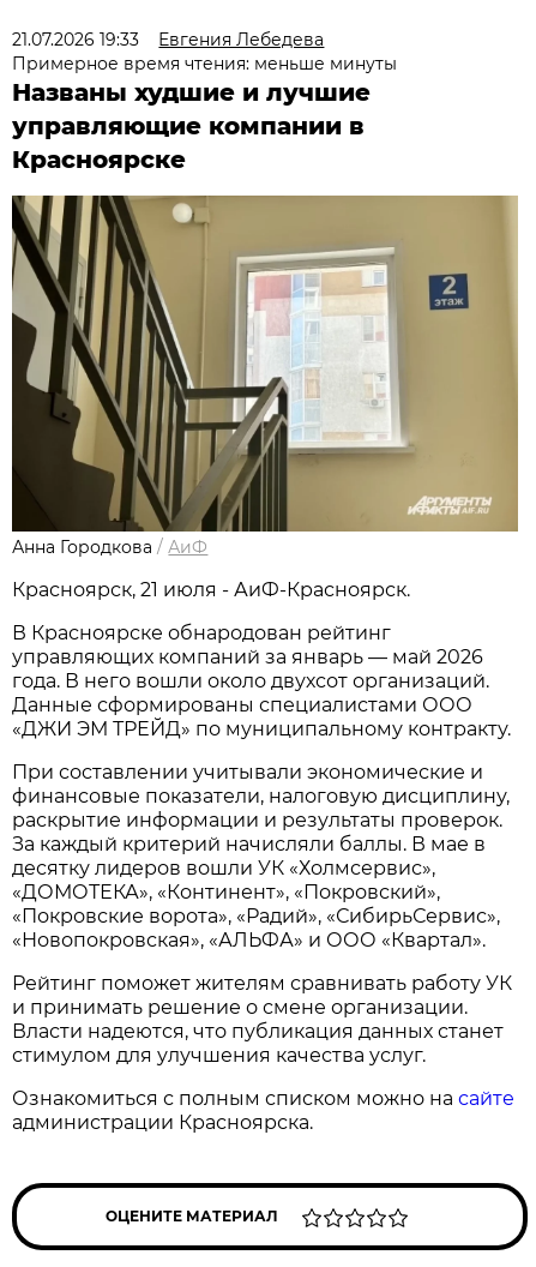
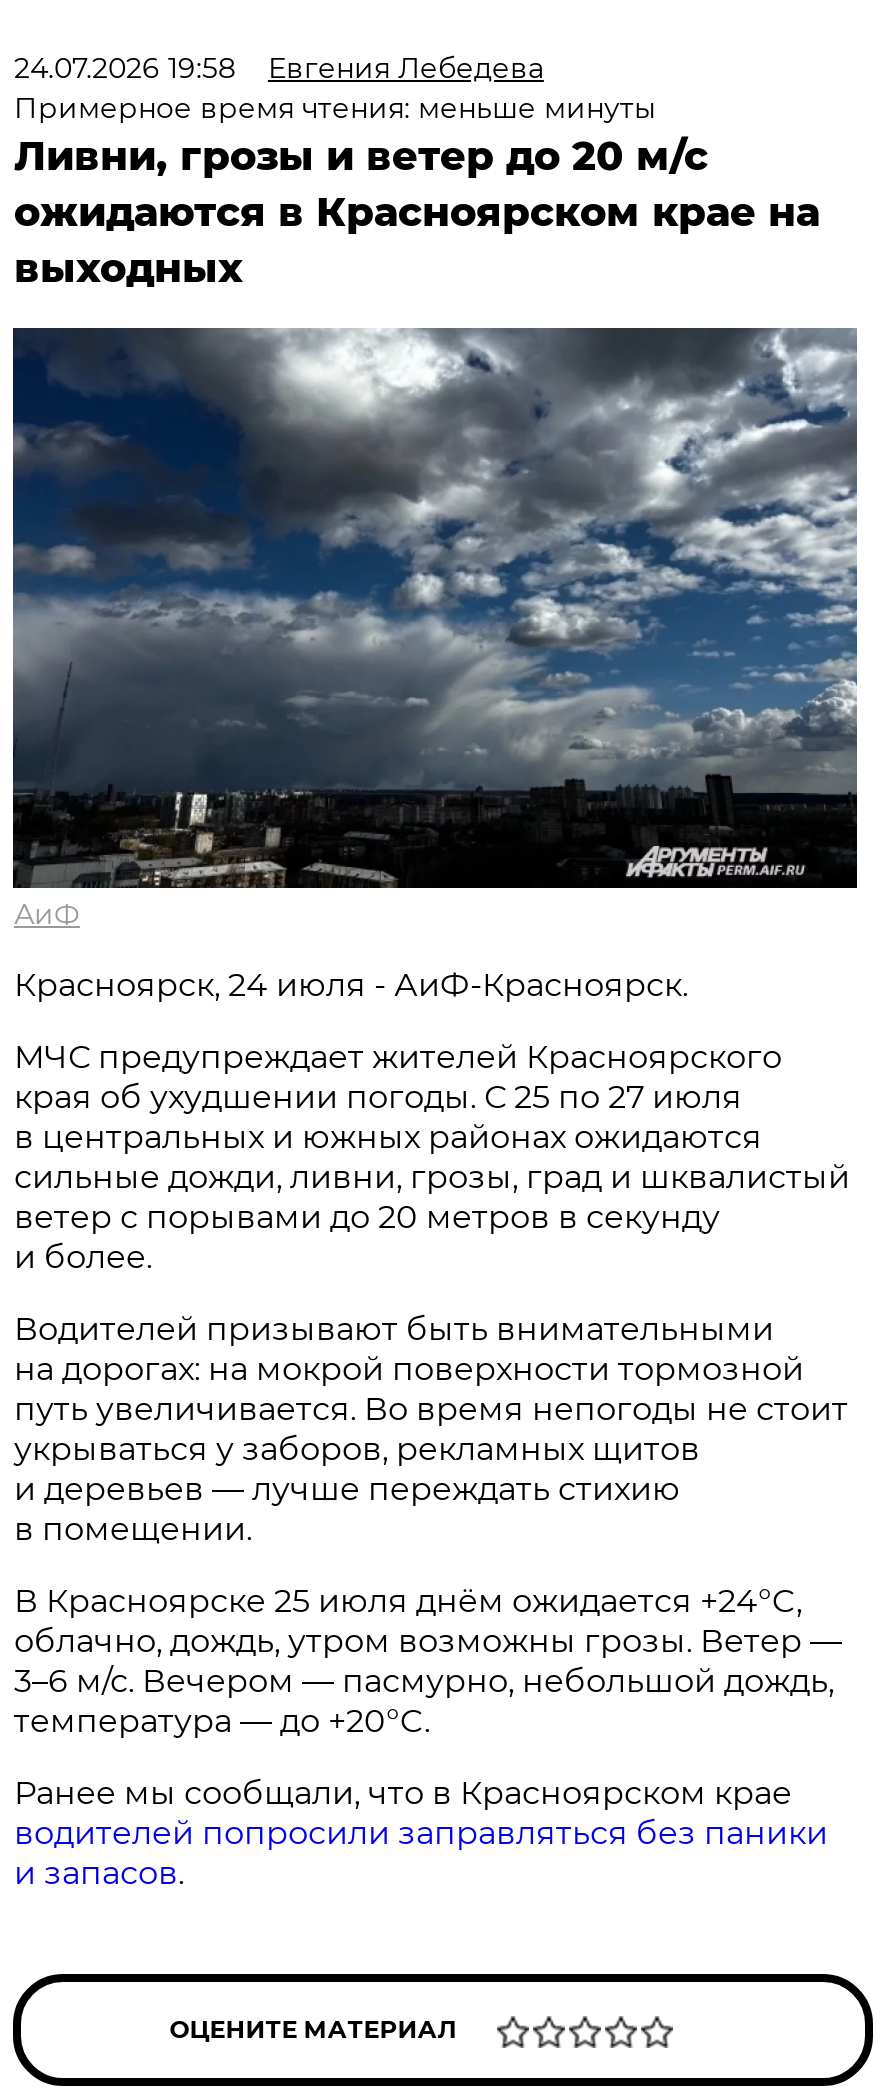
[12,29,324,50] 21.07.2026 19:33 Евгения Лебедева -> [14,50,544,86] 24.07.2026 19:58 Евгения Лебедева
[12,78,371,174] Названы худшие и лучшие | управляющие компании в | Красноярске -> [14,132,820,292] Ливни, грозы и ветер до 20 м/с | ожидаются в Красноярском крае на | выходных
[11,194,519,558] [image] | Анна Городкова / АиФ -> [11,326,859,932] [image] | АиФ
[12,578,411,601] Красноярск, 21 июля - АиФ-Красноярск. -> [14,966,688,1004] Красноярск, 24 июля - АиФ-Красноярск.
[12,622,511,740] В Красноярске обнародован рейтинг | управляющих компаний за январь — май 2026 | года. В него вошли около двухсот организаций. | Данные сформированы специалистами ООО | «ДЖИ ЭМ ТРЕЙД» по муниципальному контракту. -> [14,1038,850,1276] МЧС предупреждает жителей Красноярского | края об ухудшении погоды. С 25 по 27 июля | в центральных и южных районах ожидаются | сильные дожди, ливни, грозы, град и шквалистый | ветер с порывами до 20 метров в секунду | и более.
[12,761,510,951] При составлении учитывали экономические и | финансовые показатели, налоговую дисциплину, | раскрытие информации и результаты проверок. | За каждый критерий начисляли баллы. В мае в | десятку лидеров вошли УК «Холмсервис», | «ДОМОТЕКА», «Континент», «Покровский», | «Покровские ворота», «Радий», «СибирьСервис», | «Новопокровская», «АЛЬФА» и ООО «Квартал». -> [14,1310,848,1548] Водителей призывают быть внимательными | на дорогах: на мокрой поверхности тормозной | путь увеличивается. Во время непогоды не стоит | укрываться у заборов, рекламных щитов | и деревьев — лучше переждать стихию | в помещении.
[12,972,512,1067] Рейтинг поможет жителям сравнивать работу УК | и принимать решение о смене организации. | Власти надеются, что публикация данных станет | стимулом для улучшения качества услуг. -> [14,1582,842,1740] В Красноярске 25 июля днём ожидается +24°C, | облачно, дождь, утром возможны грозы. Ветер — | 3–6 м/с. Вечером — пасмурно, небольшой дождь, | температура — до +20°C.
[12,1087,515,1134] Ознакомиться с полным списком можно на сайте | администрации Красноярска. -> [14,1774,828,1892] Ранее мы сообщали, что в Красноярском крае | водителей попросили заправляться без паники | и запасов.

